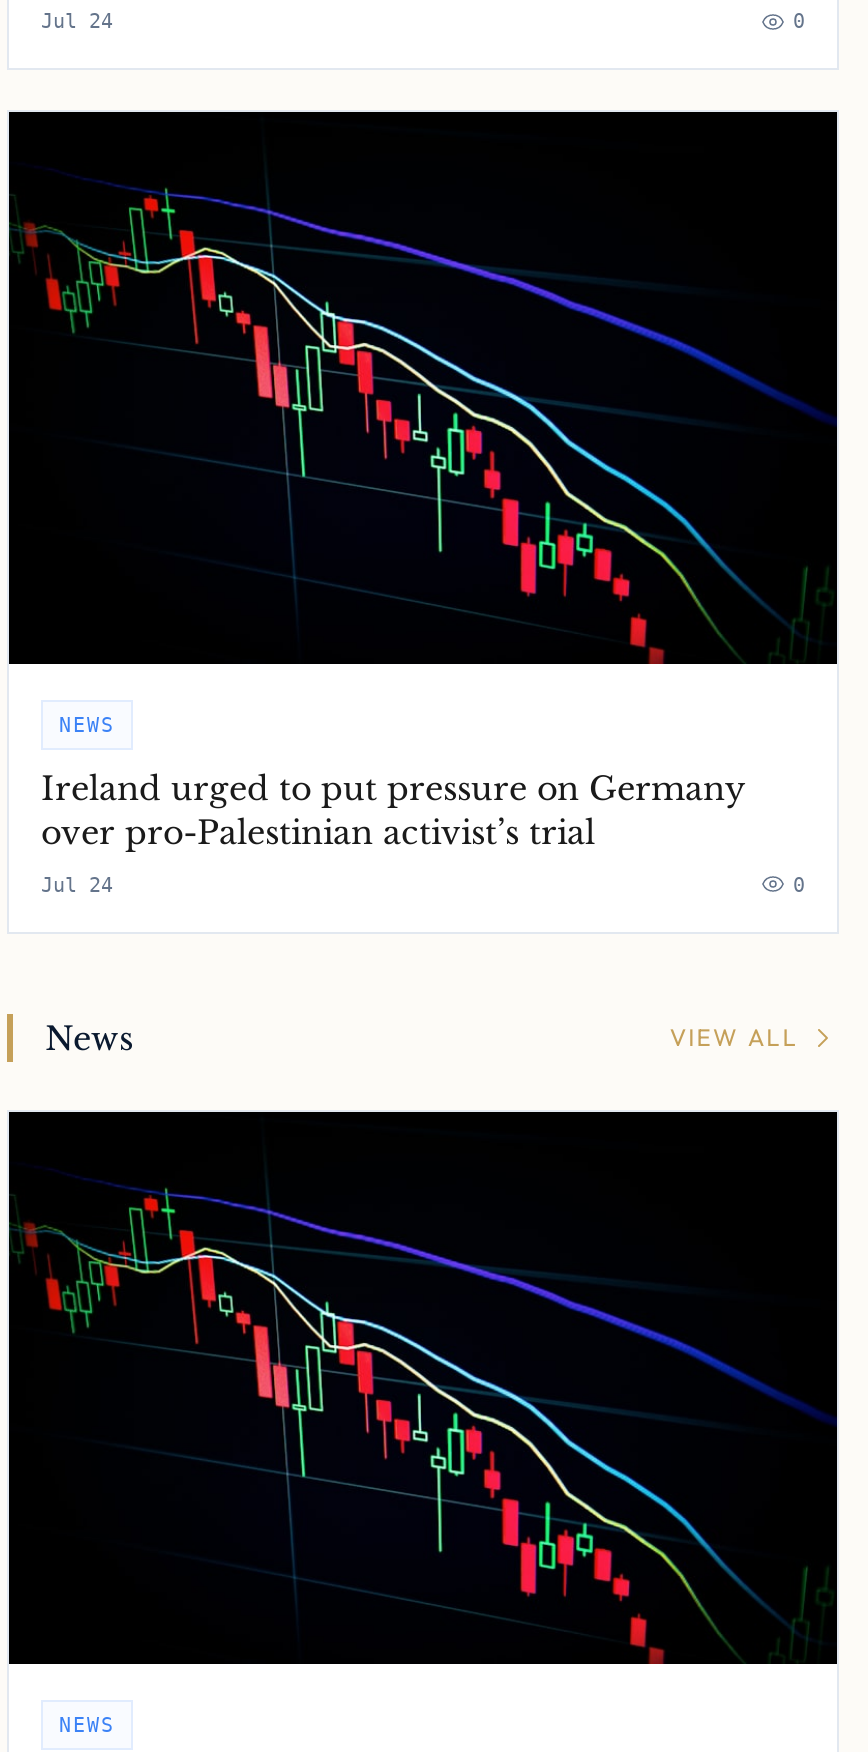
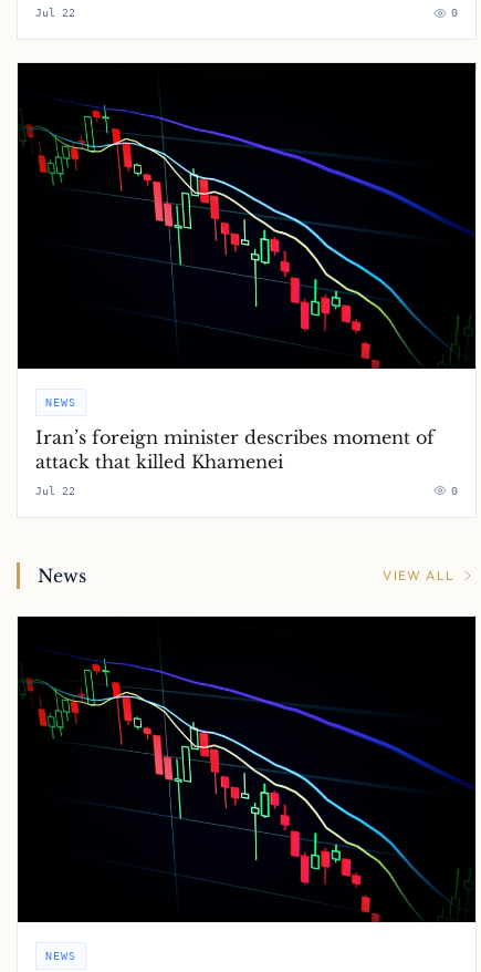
[41,10,113,32] Jul 24 -> [35,7,75,19] Jul 22
[41,768,745,852] Ireland urged to put pressure on Germany | over pro-Palestinian activist’s trial -> [35,426,435,473] Iran’s foreign minister describes moment of | attack that killed Khamenei
[41,874,113,896] Jul 24 -> [35,485,75,497] Jul 22

